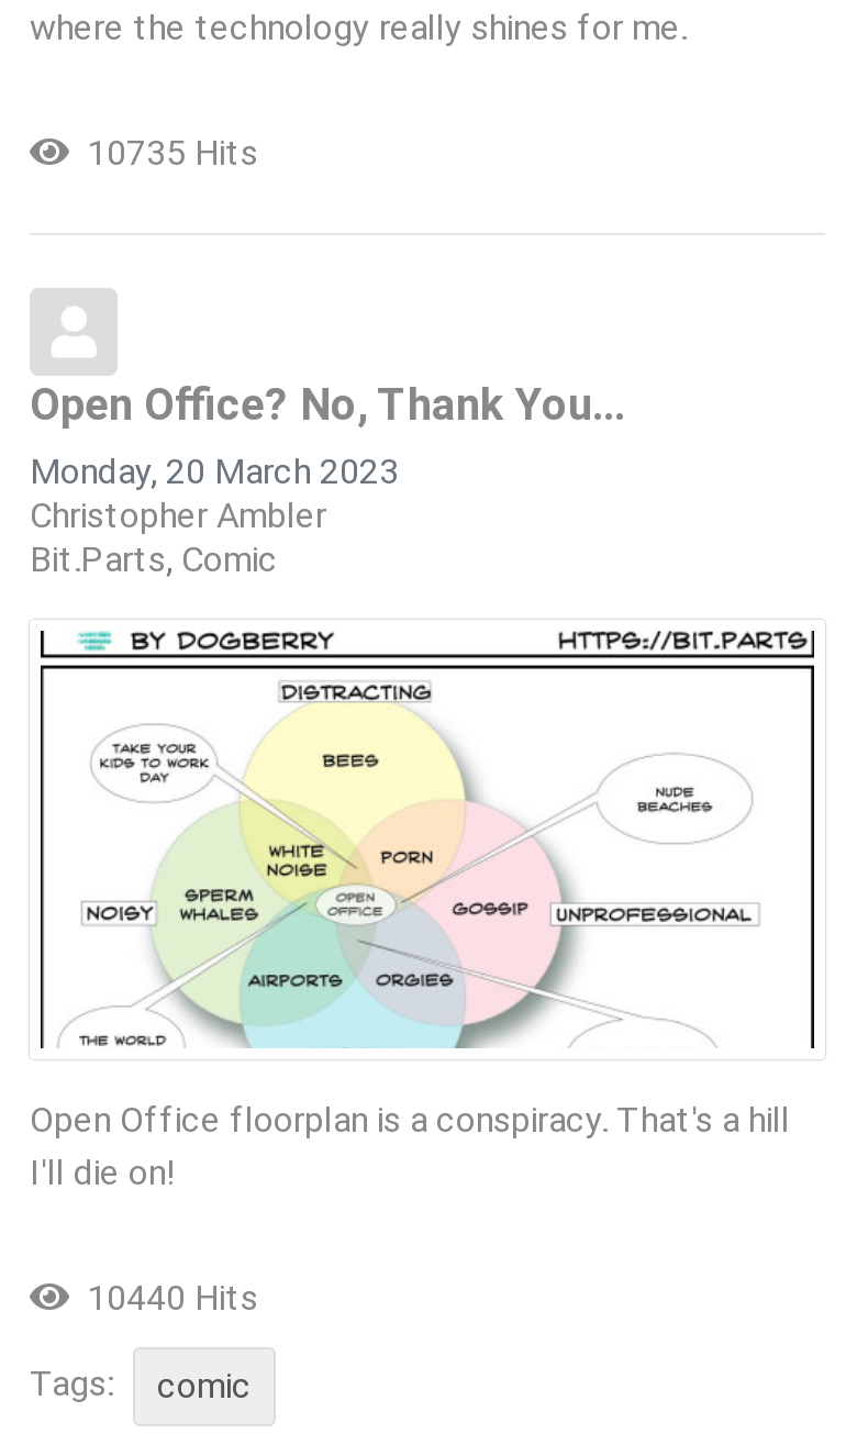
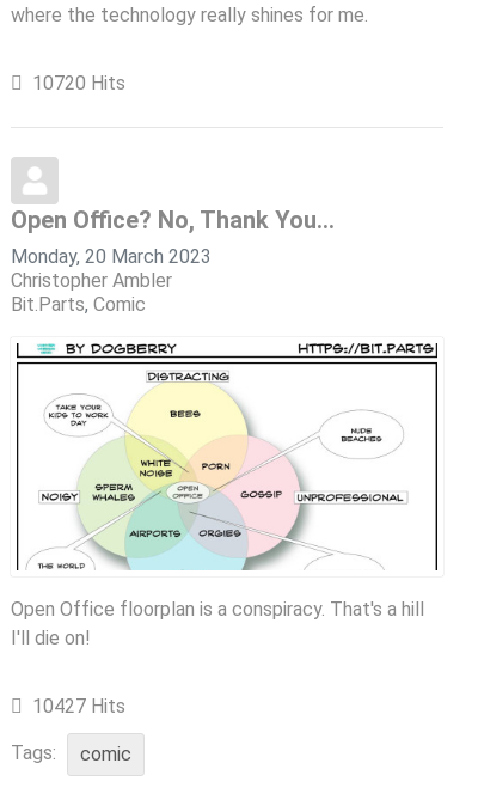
[69,132,258,174] 10735 Hits -> [23,72,125,94] 10720 Hits
[69,1276,258,1318] 10440 Hits -> [23,694,125,717] 10427 Hits

